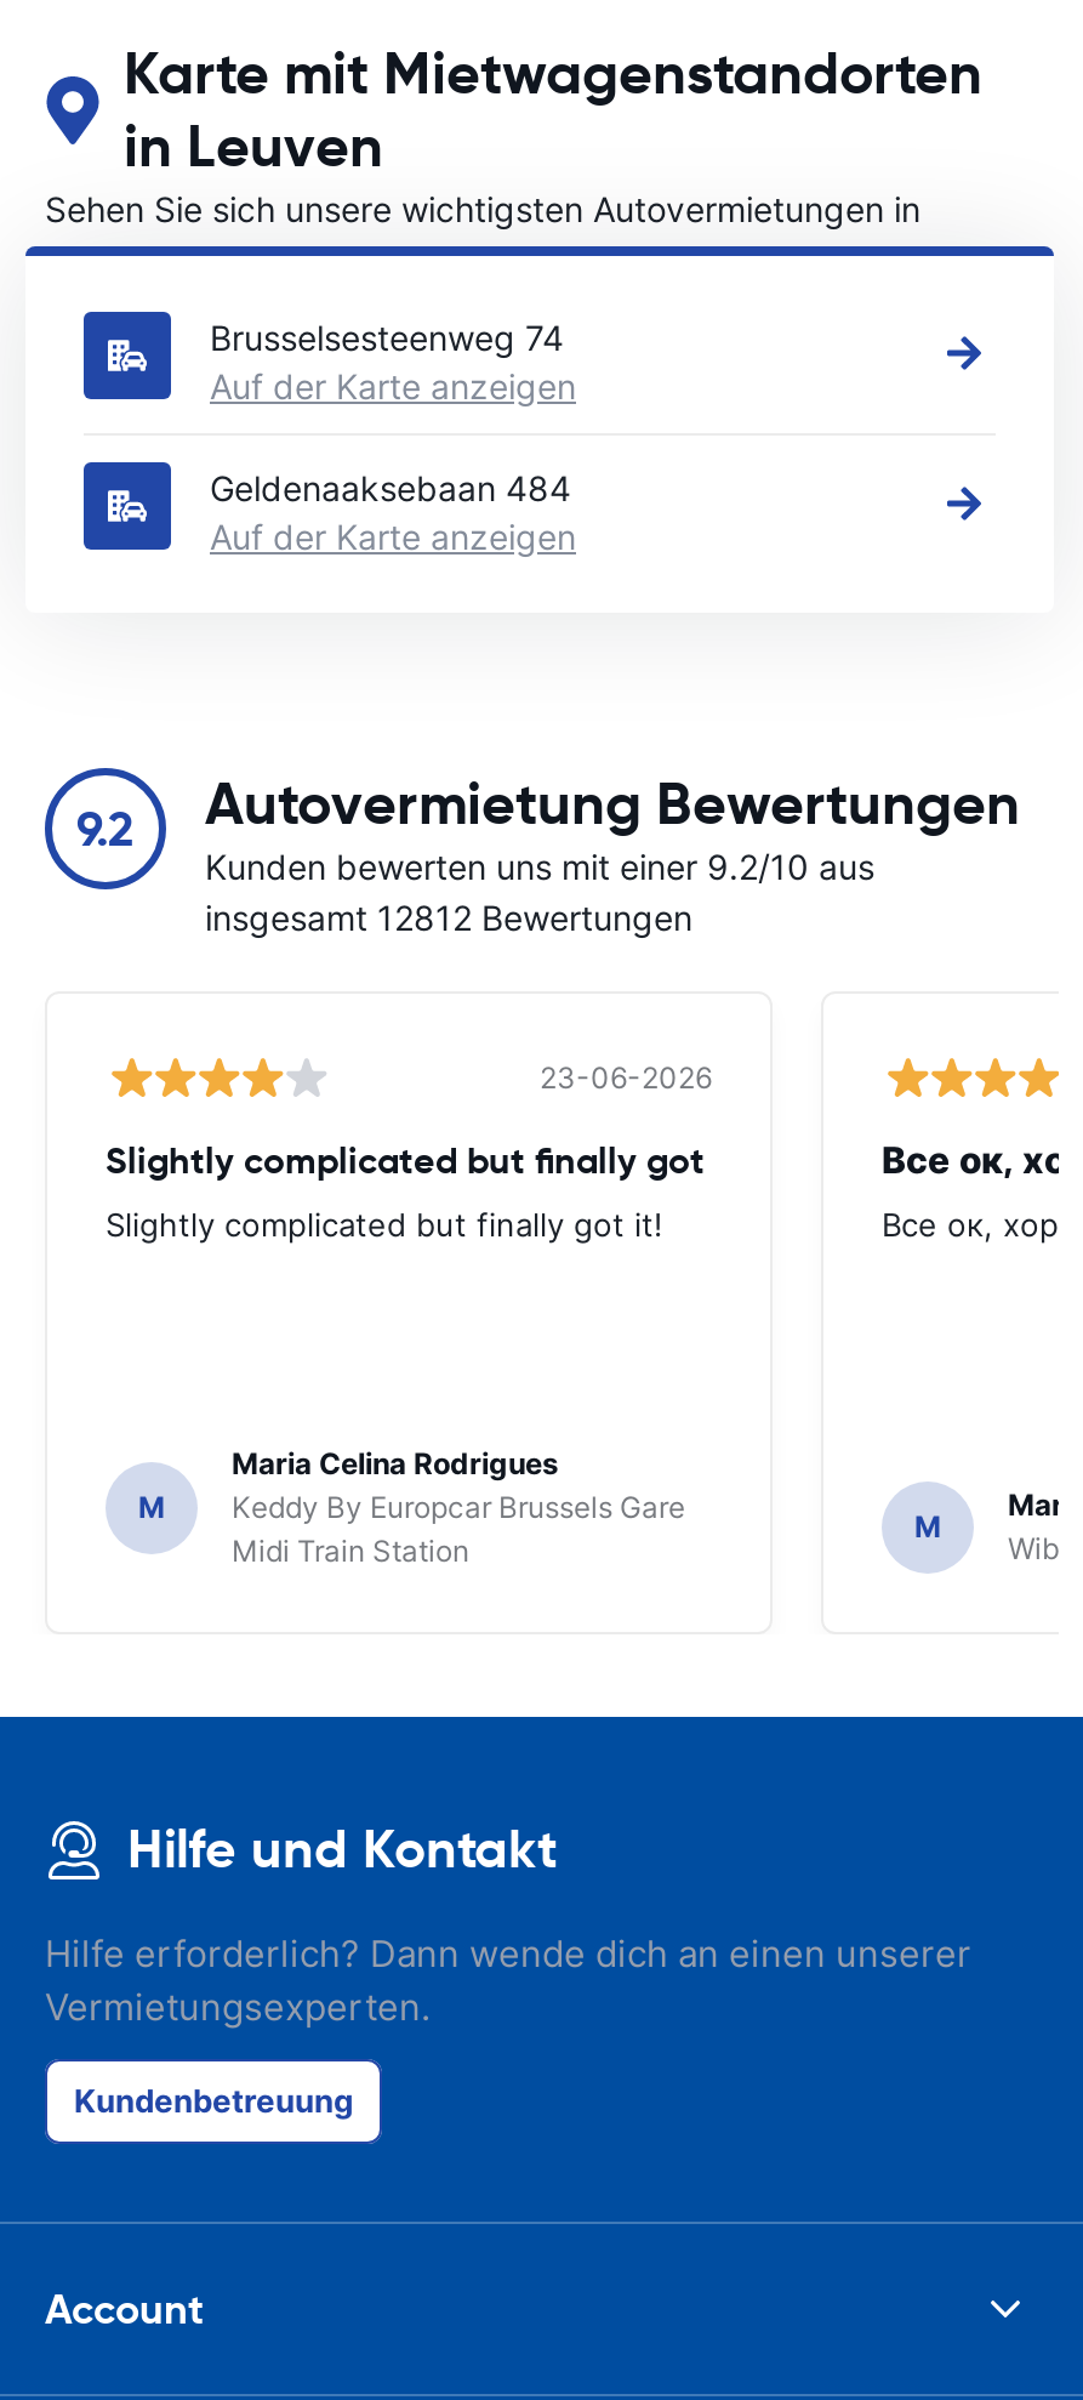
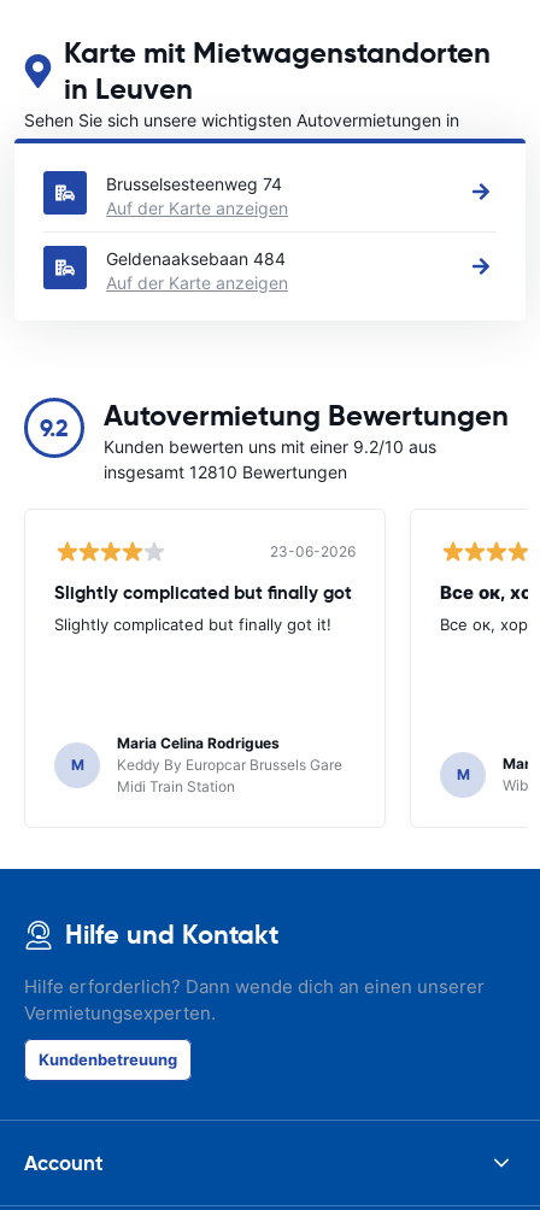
[205,897,692,938] insgesamt 12812 Bewertungen -> [104,462,347,482] insgesamt 12810 Bewertungen

